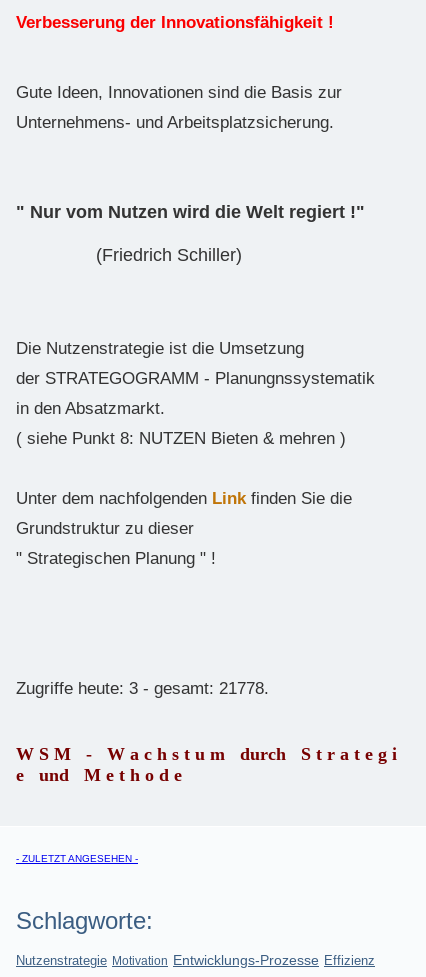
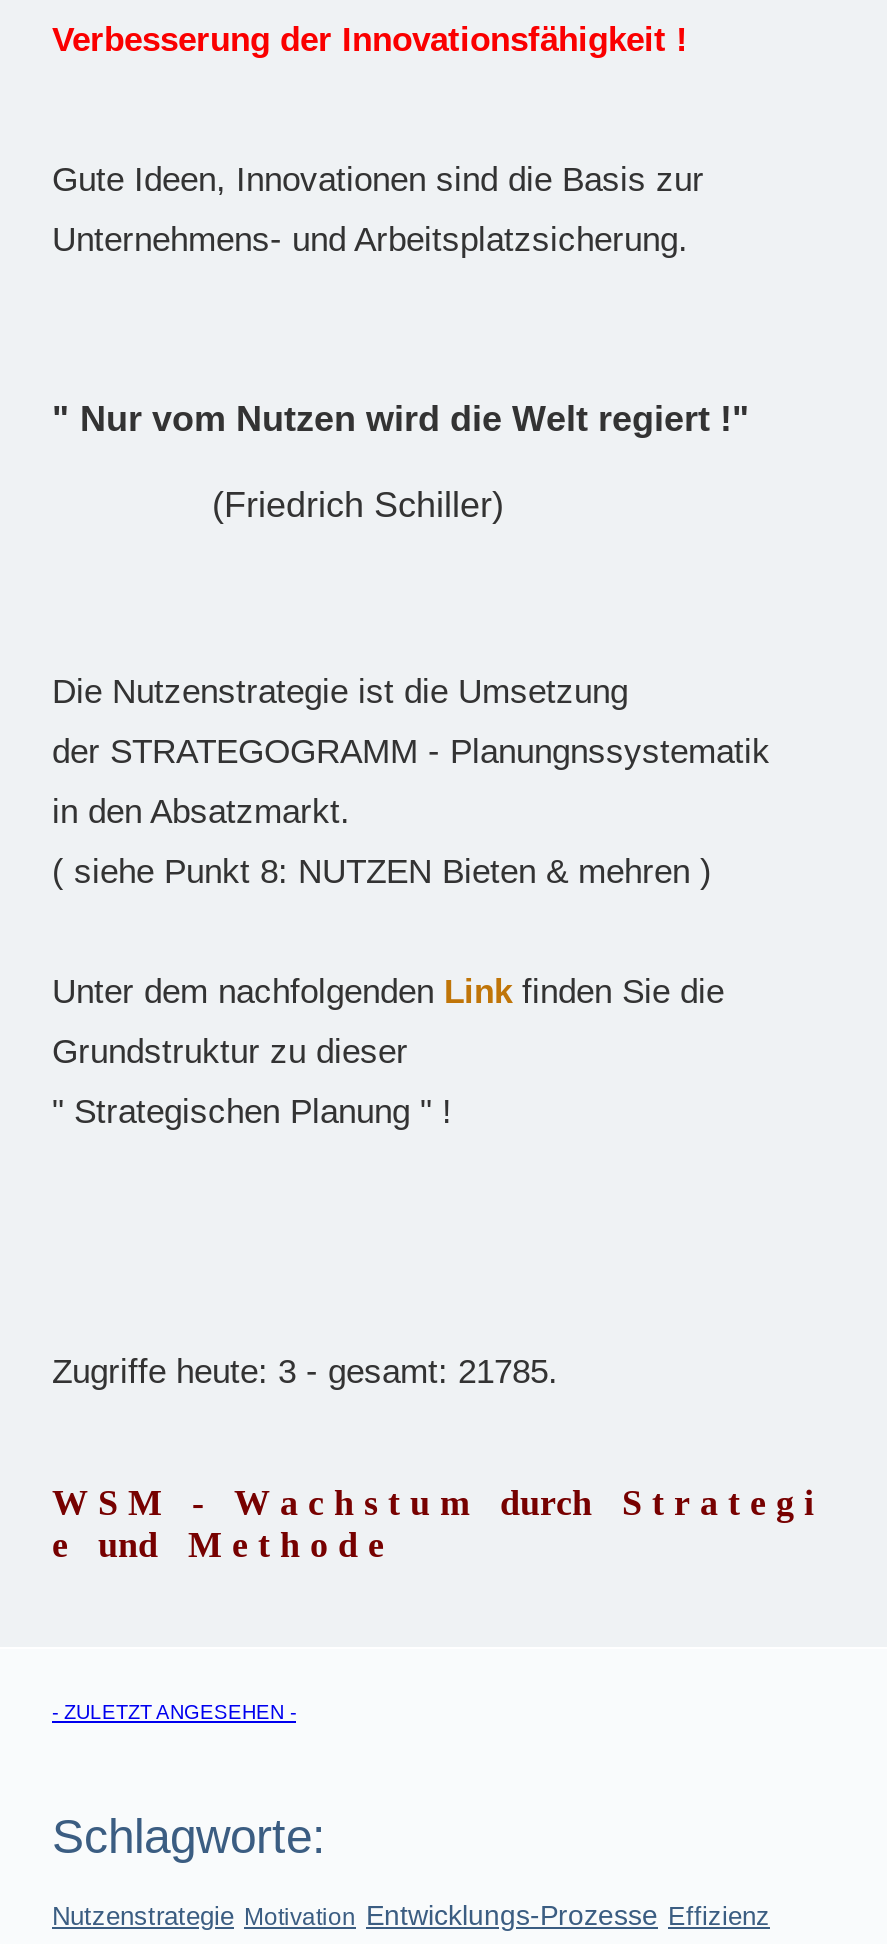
[16,679,269,698] Zugriffe heute: 3 - gesamt: 21778. -> [52,1353,558,1391] Zugriffe heute: 3 - gesamt: 21785.

